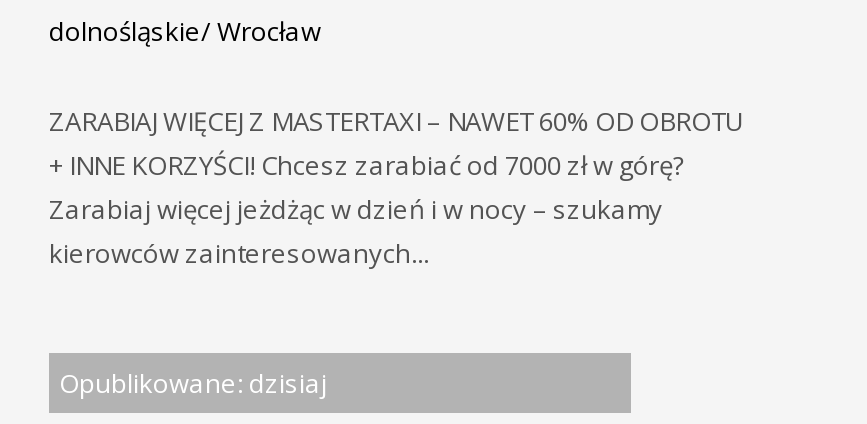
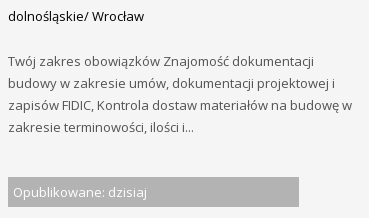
[49,103,743,271] ZARABIAJ WIĘCEJ Z MASTERTAXI – NAWET 60% OD OBROTU | + INNE KORZYŚCI! Chcesz zarabiać od 7000 zł w górę? | Zarabiaj więcej jeżdżąc w dzień i w nocy – szukamy | kierowców zainteresowanych... -> [8,52,352,136] Twój zakres obowiązków Znajomość dokumentacji | budowy w zakresie umów, dokumentacji projektowej i | zapisów FIDIC, Kontrola dostaw materiałów na budowę w | zakresie terminowości, ilości i...

